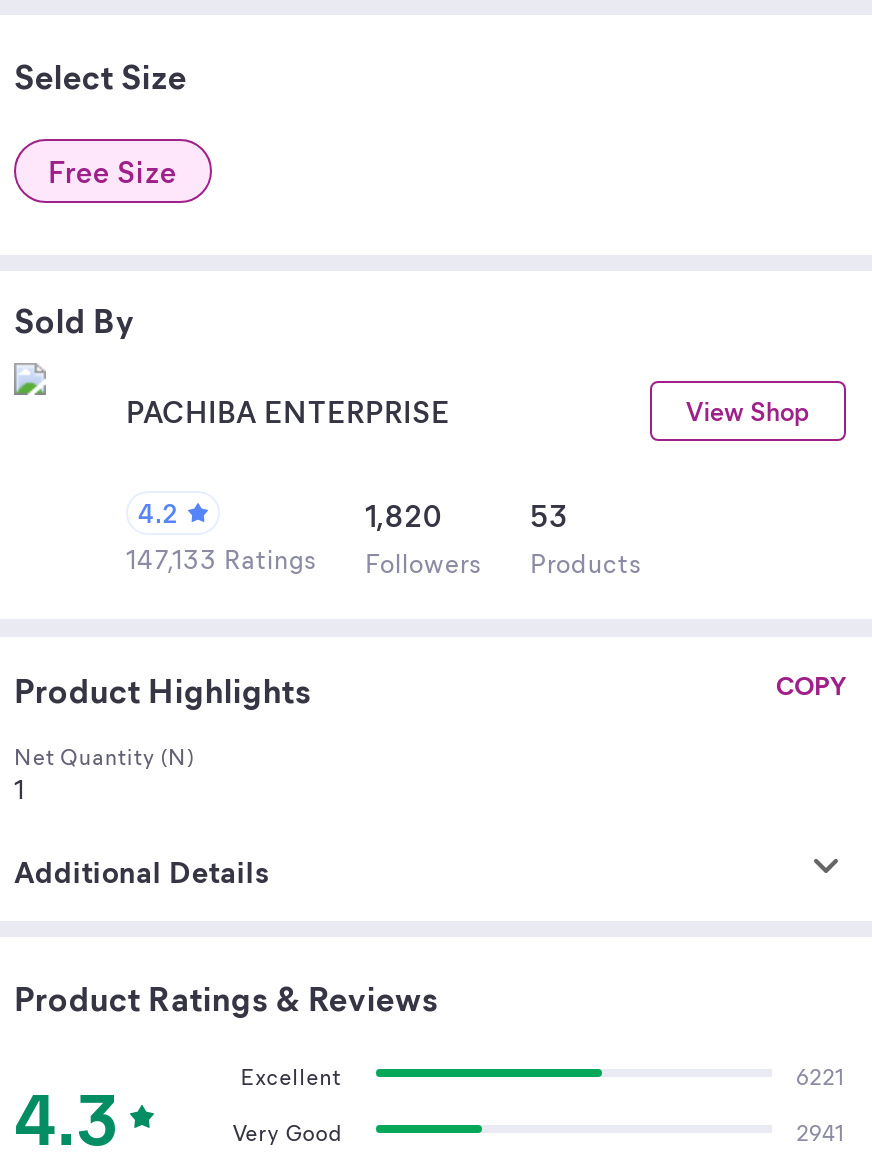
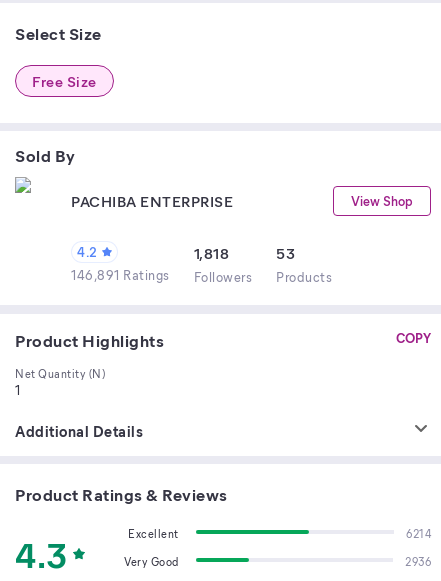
[365,495,442,535] 1,820 -> [193,243,229,263] 1,818
[126,541,642,579] 147,133 Ratings Followers Products -> [71,266,332,285] 146,891 Ratings Followers Products
[796,1061,846,1091] 6221 -> [406,526,431,541] 6214
[796,1117,846,1147] 2941 -> [405,554,431,569] 2936

